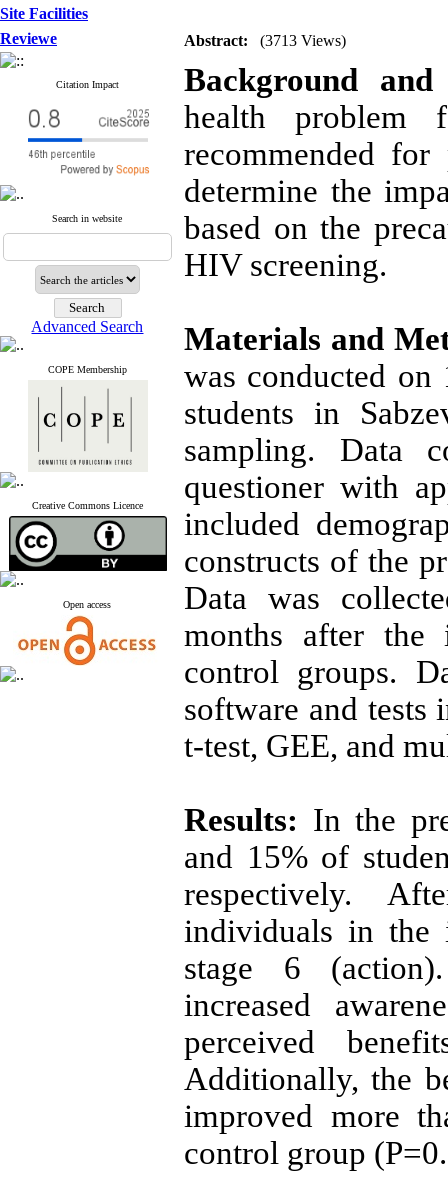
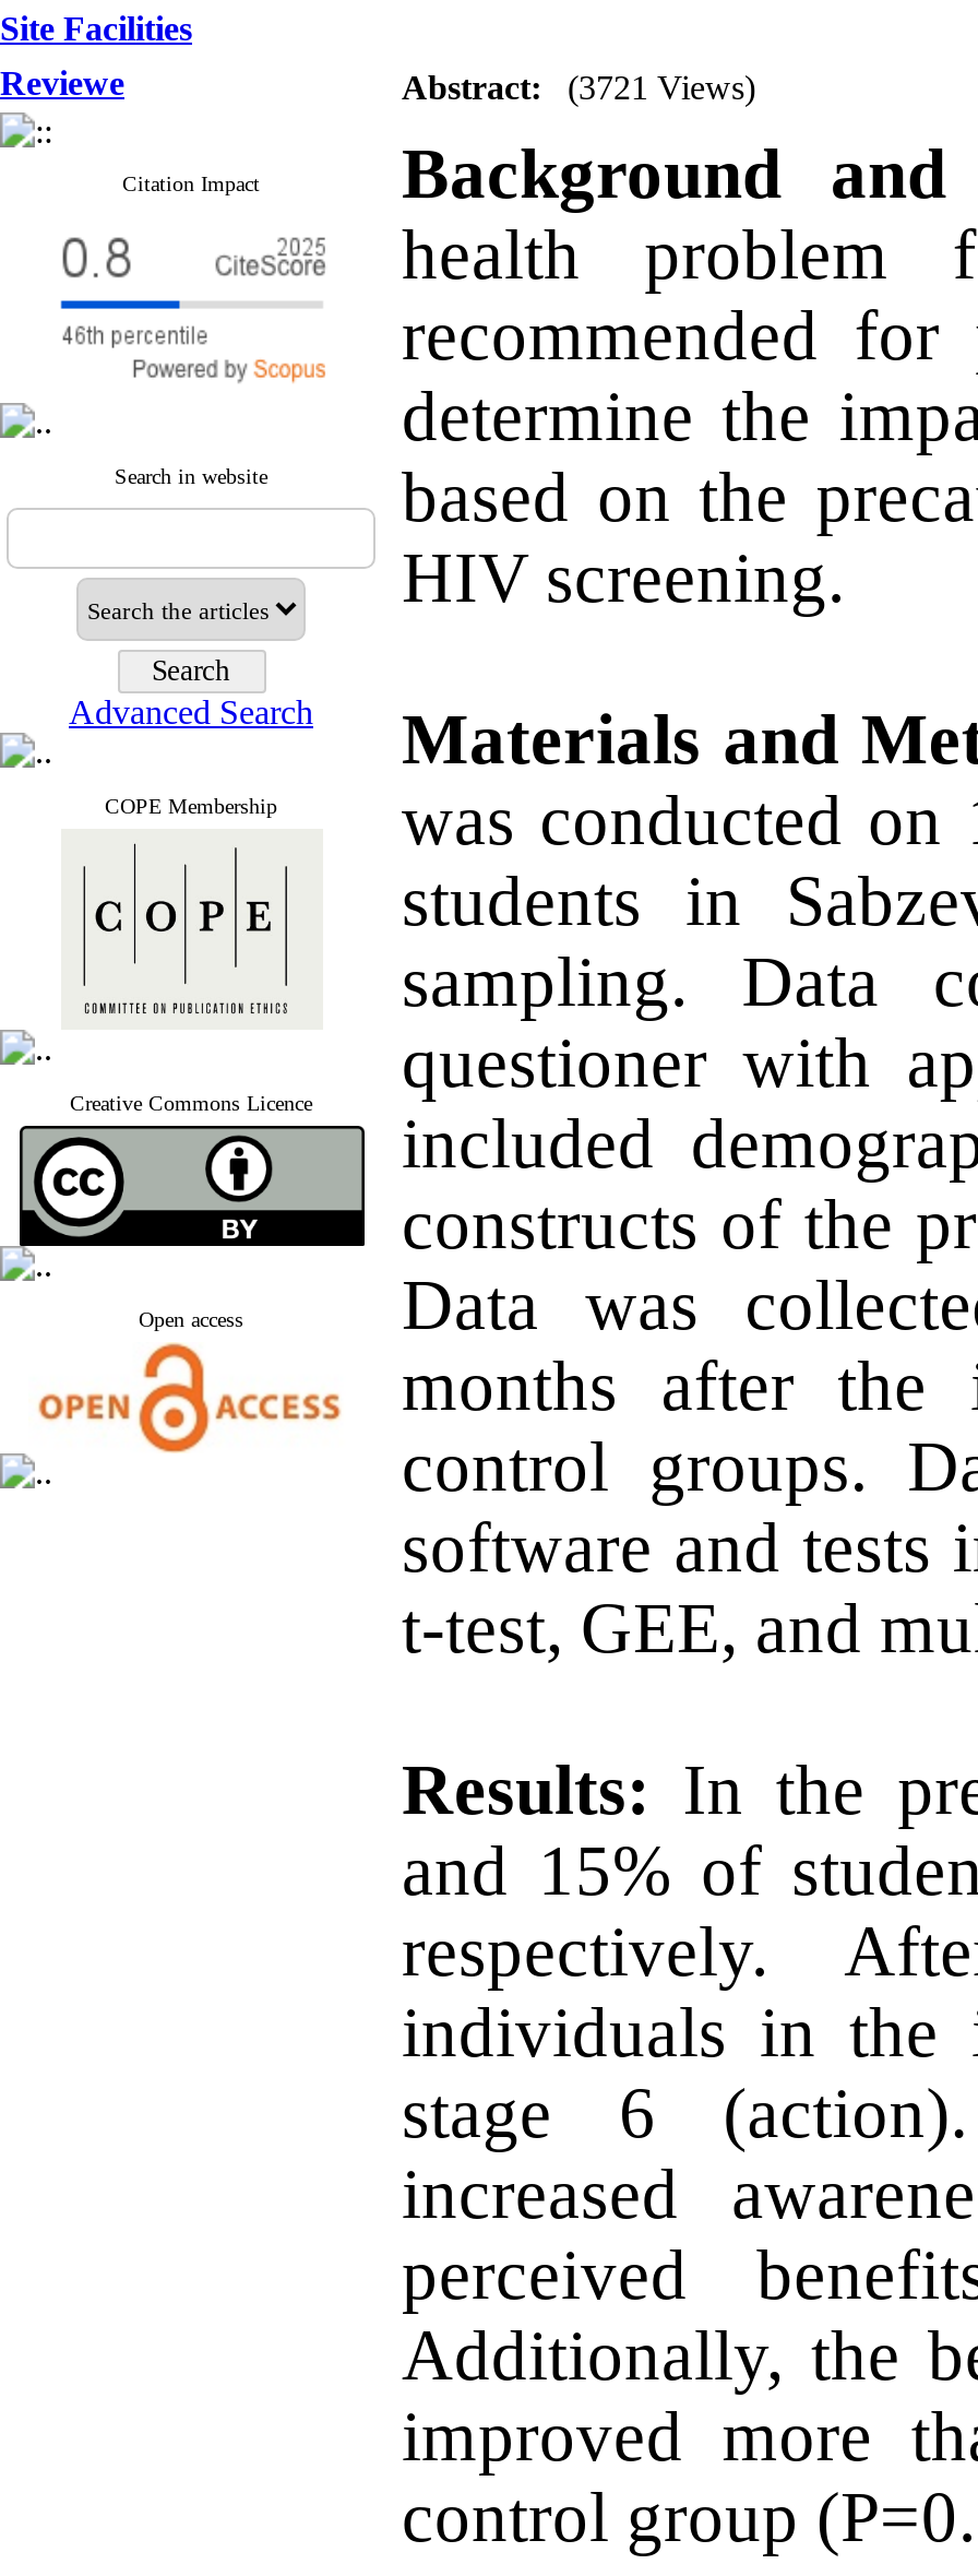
[184,32,346,49] Abstract: (3713 Views) -> [402,69,755,106] Abstract: (3721 Views)

